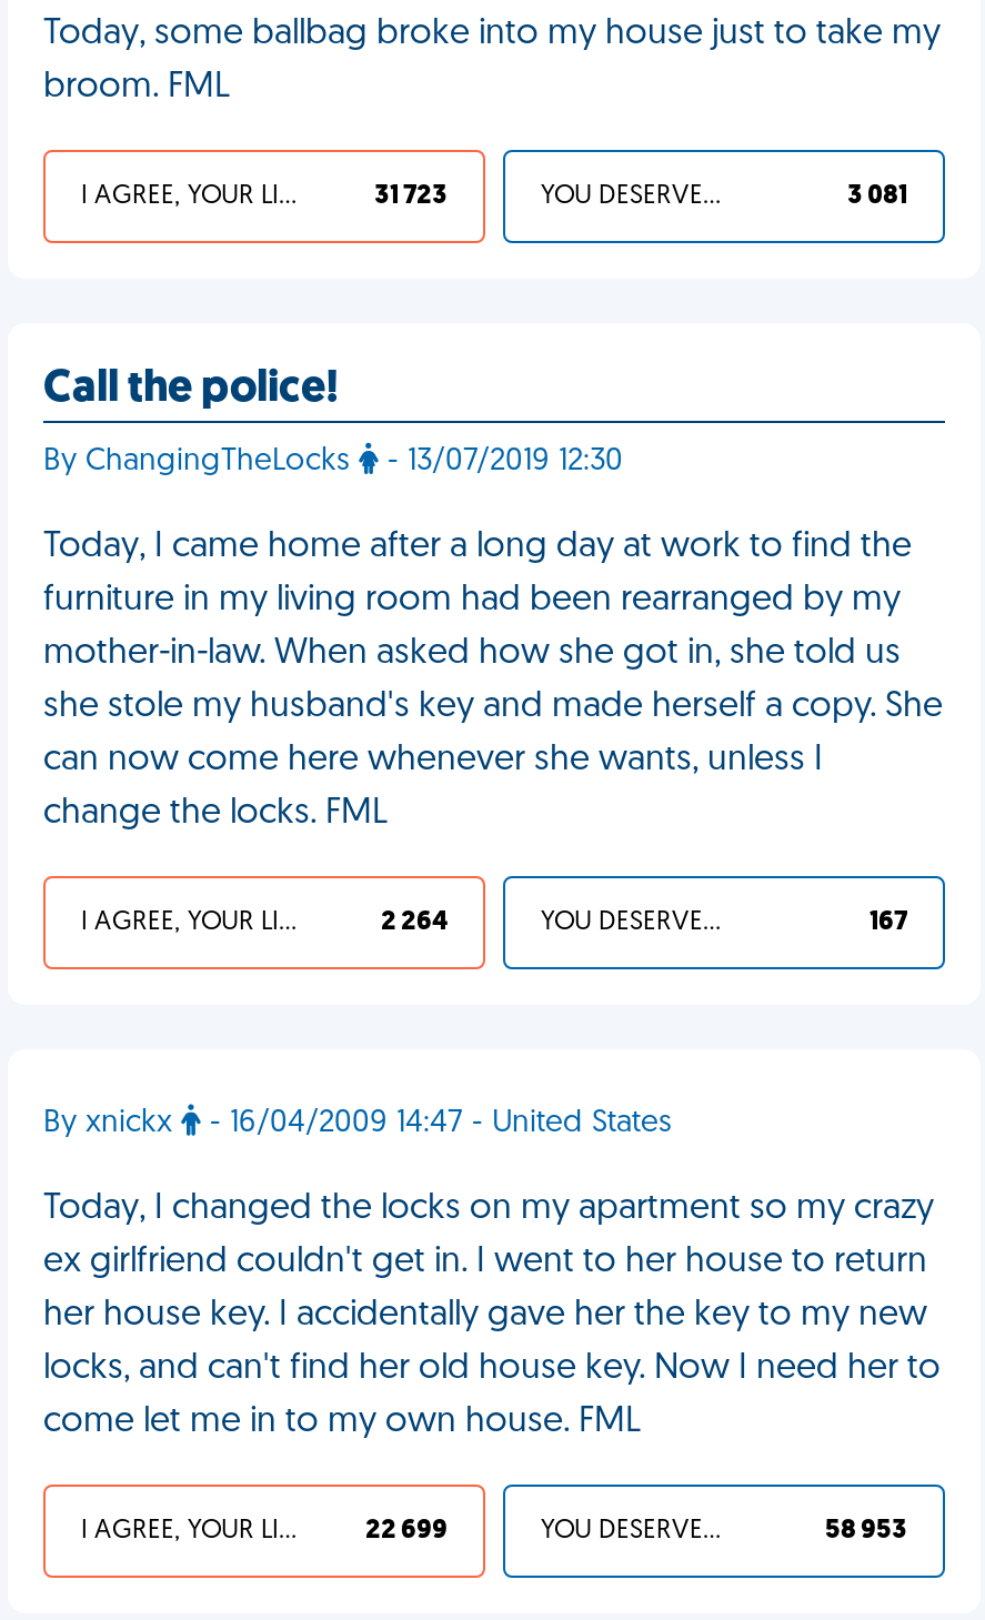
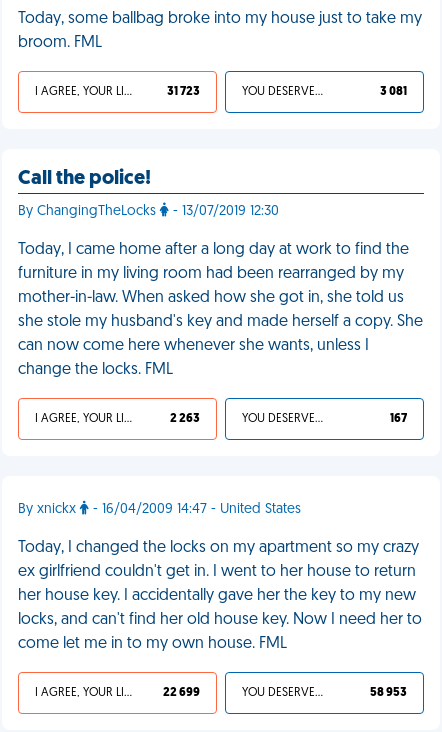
[381,909,448,936] 2 264 -> [170,413,200,425] 2 263

